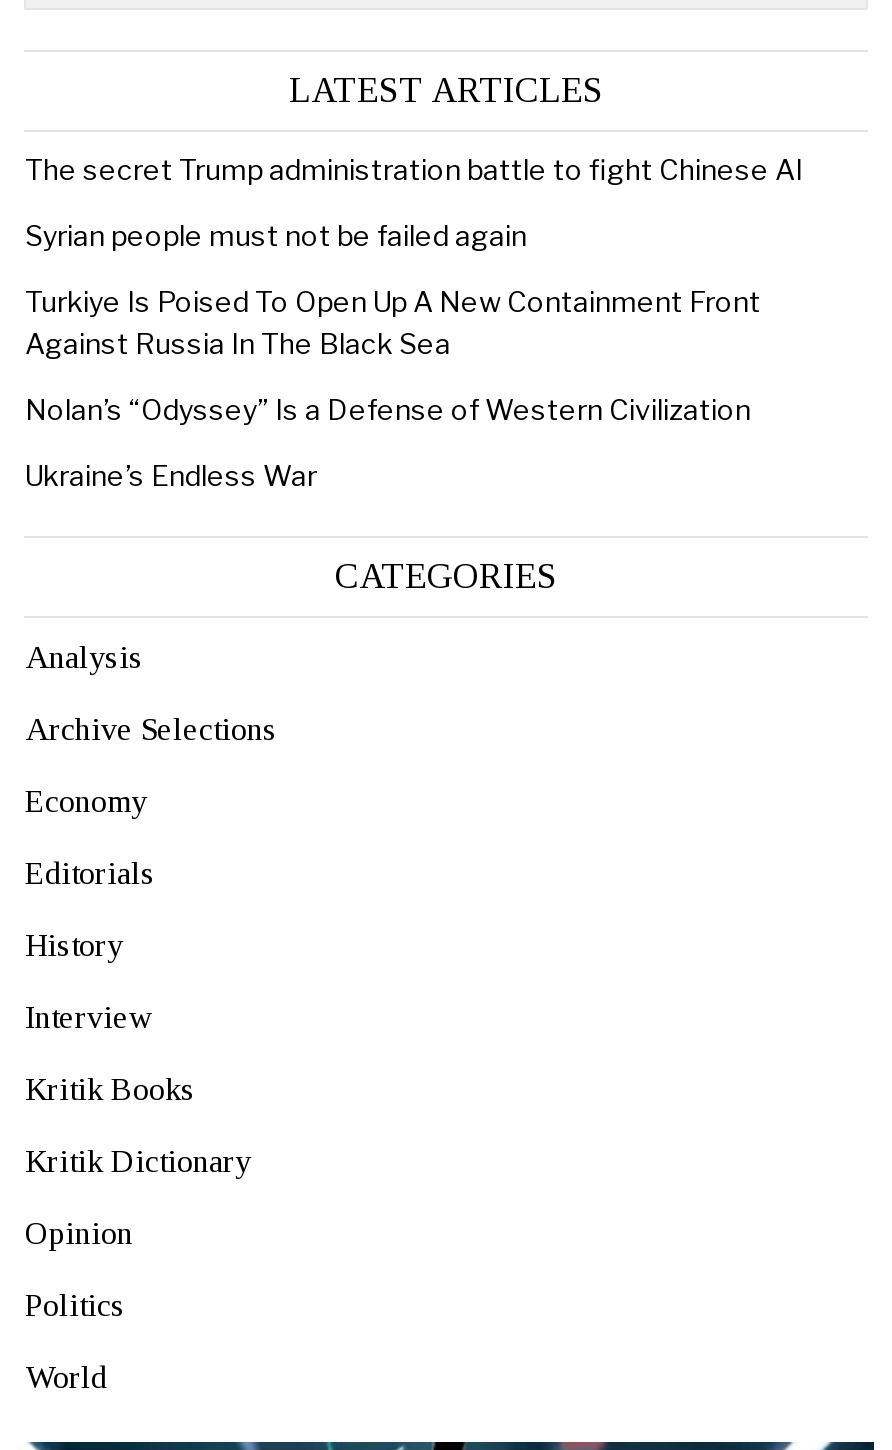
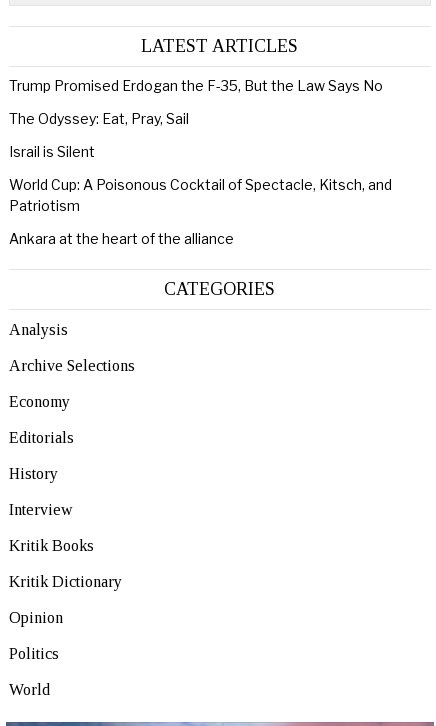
[25,153,803,187] The secret Trump administration battle to fight Chinese AI -> [9,77,383,94] Trump Promised Erdogan the F-35, But the Law Says No
[25,219,527,253] Syrian people must not be failed again -> [9,110,189,127] The Odyssey: Eat, Pray, Sail
[25,285,761,361] Turkiye Is Poised To Open Up A New Containment Front | Against Russia In The Black Sea -> [9,143,95,160] Israil is Silent
[25,393,751,427] Nolan’s “Odyssey” Is a Defense of Western Civilization -> [9,176,392,214] World Cup: A Poisonous Cocktail of Spectacle, Kitsch, and | Patriotism
[25,459,317,493] Ukraine’s Endless War -> [9,230,234,247] Ankara at the heart of the alliance

